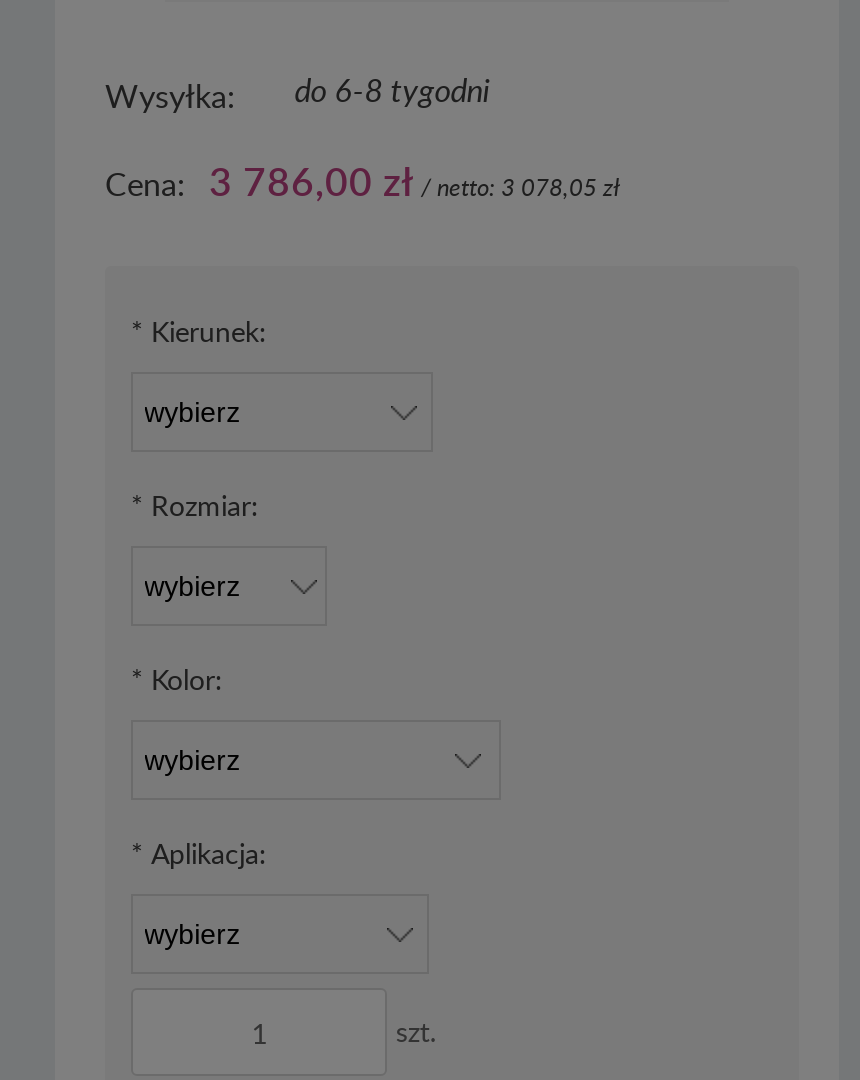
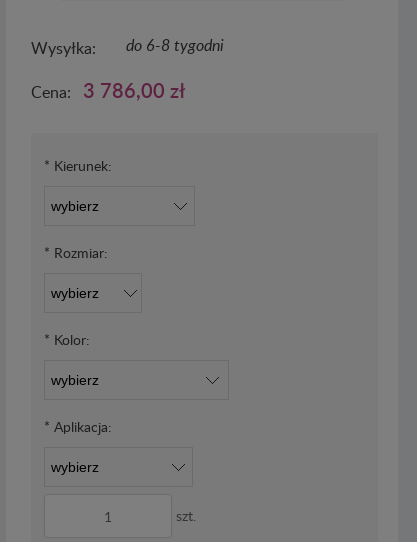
[105,154,619,208] Cena: 3 786,00 zł / netto: 3 078,05 zł -> [31,77,185,104] Cena: 3 786,00 zł

